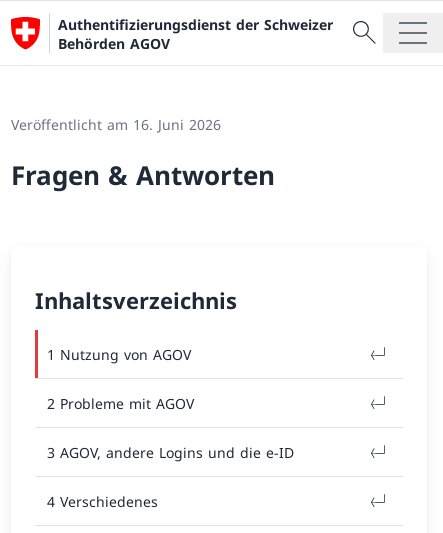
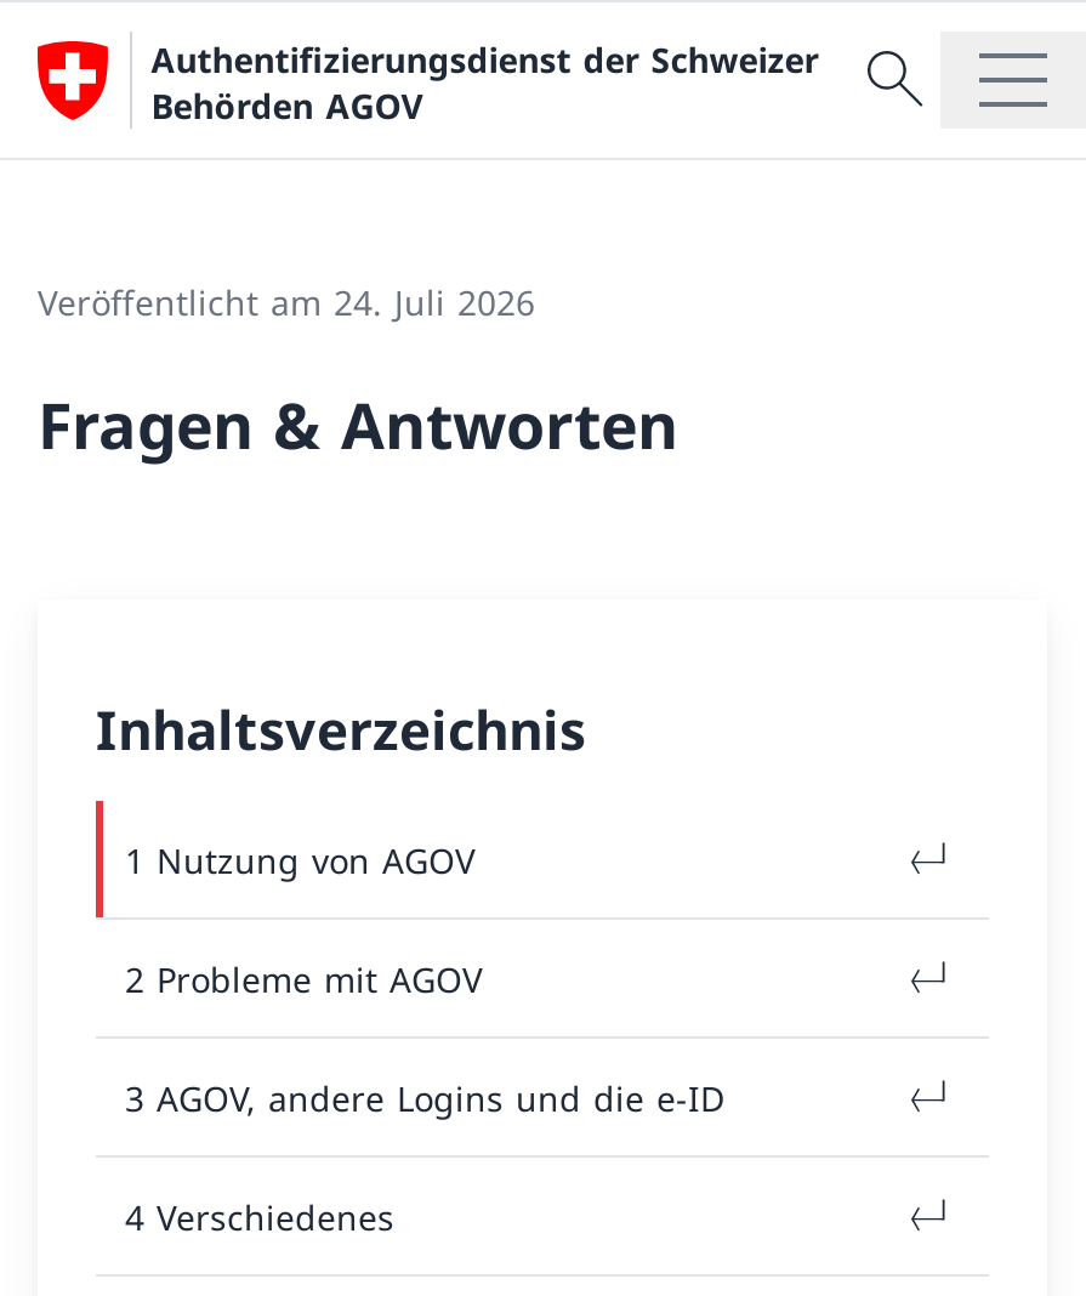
[11,115,221,134] Veröffentlicht am 16. Juni 2026 -> [38,279,535,325] Veröffentlicht am 24. Juli 2026

